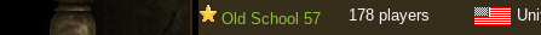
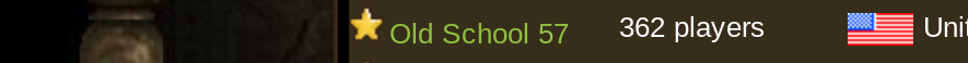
[221,6,429,28] Old School 57 178 players -> [389,11,766,50] Old School 57 362 players

